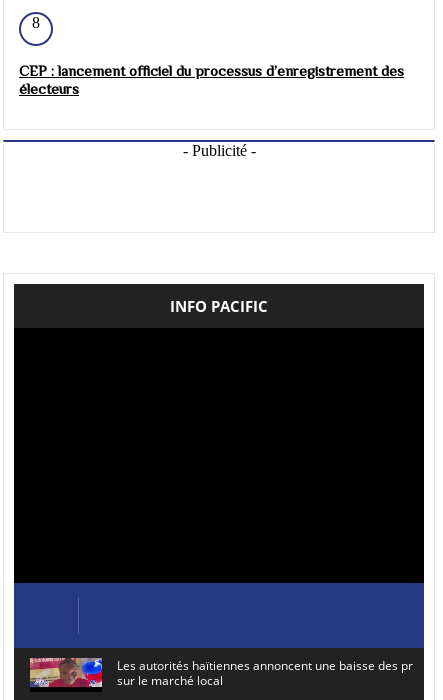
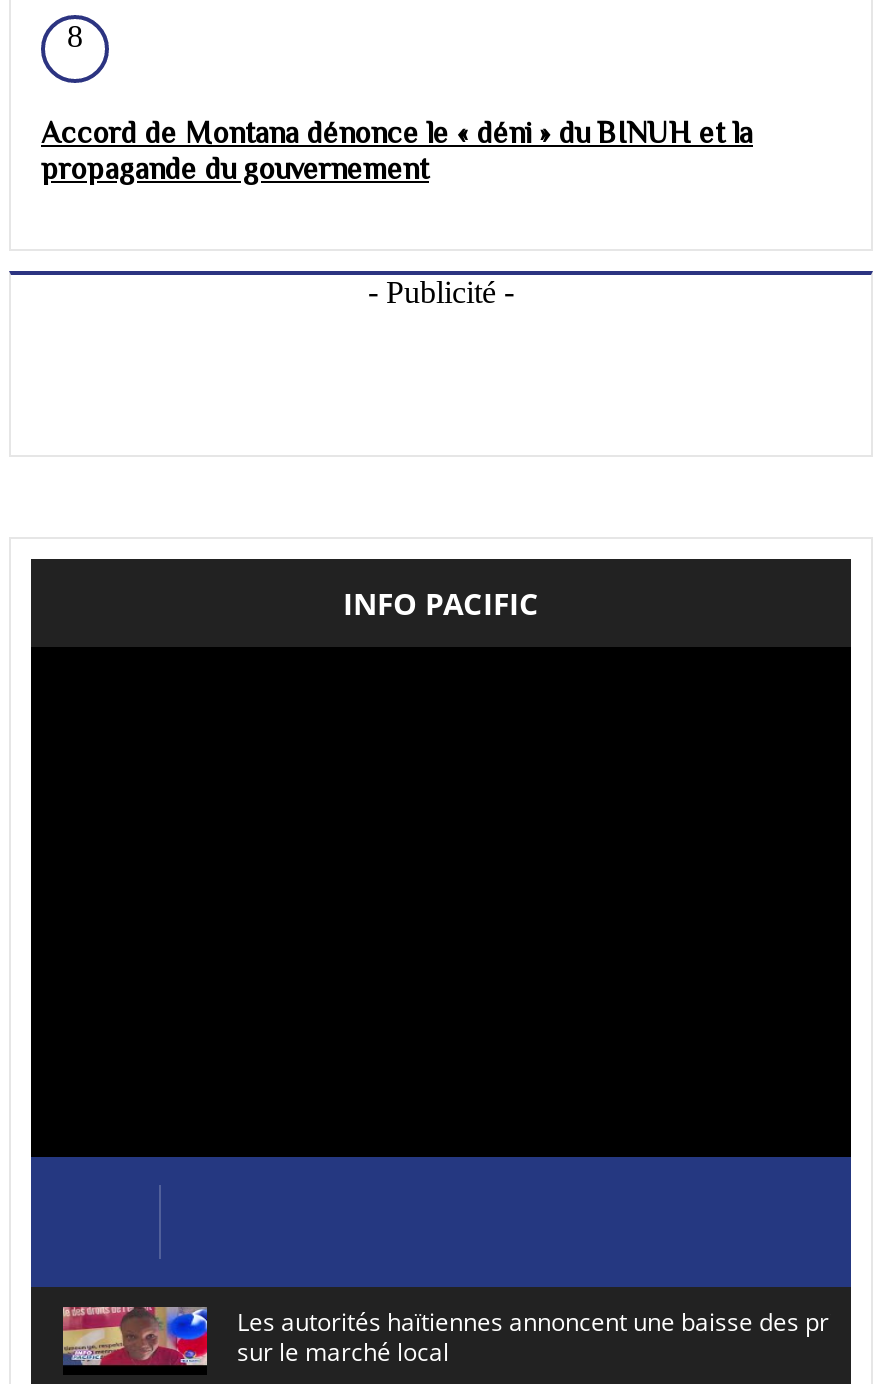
[19,62,404,97] CEP : lancement officiel du processus d’enregistrement des | électeurs -> [41,115,753,185] Accord de Montana dénonce le « déni » du BINUH et la | propagande du gouvernement

